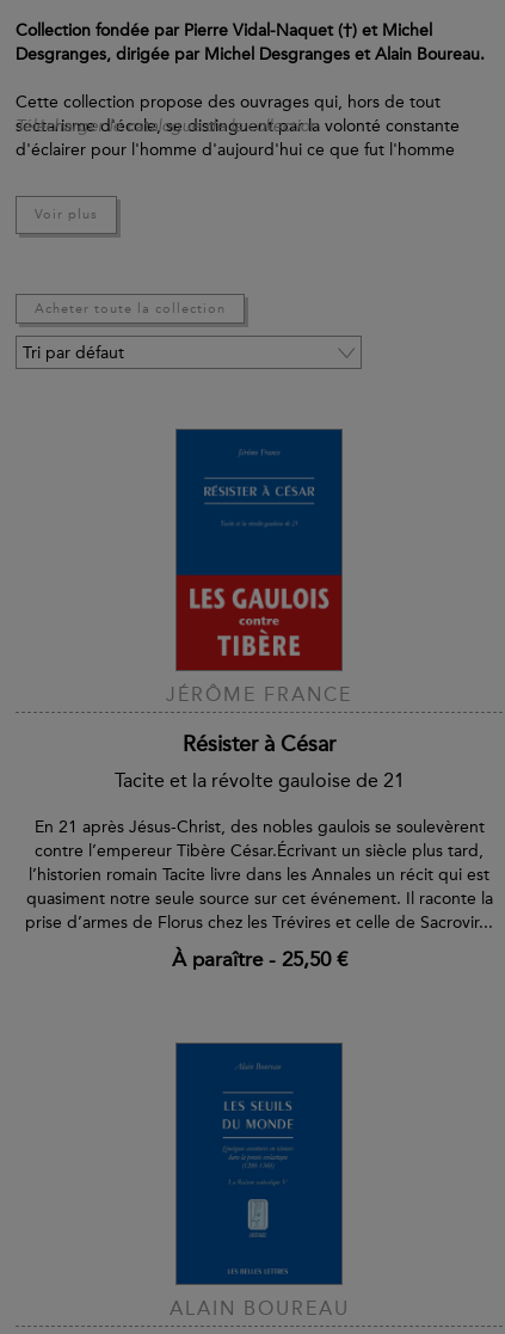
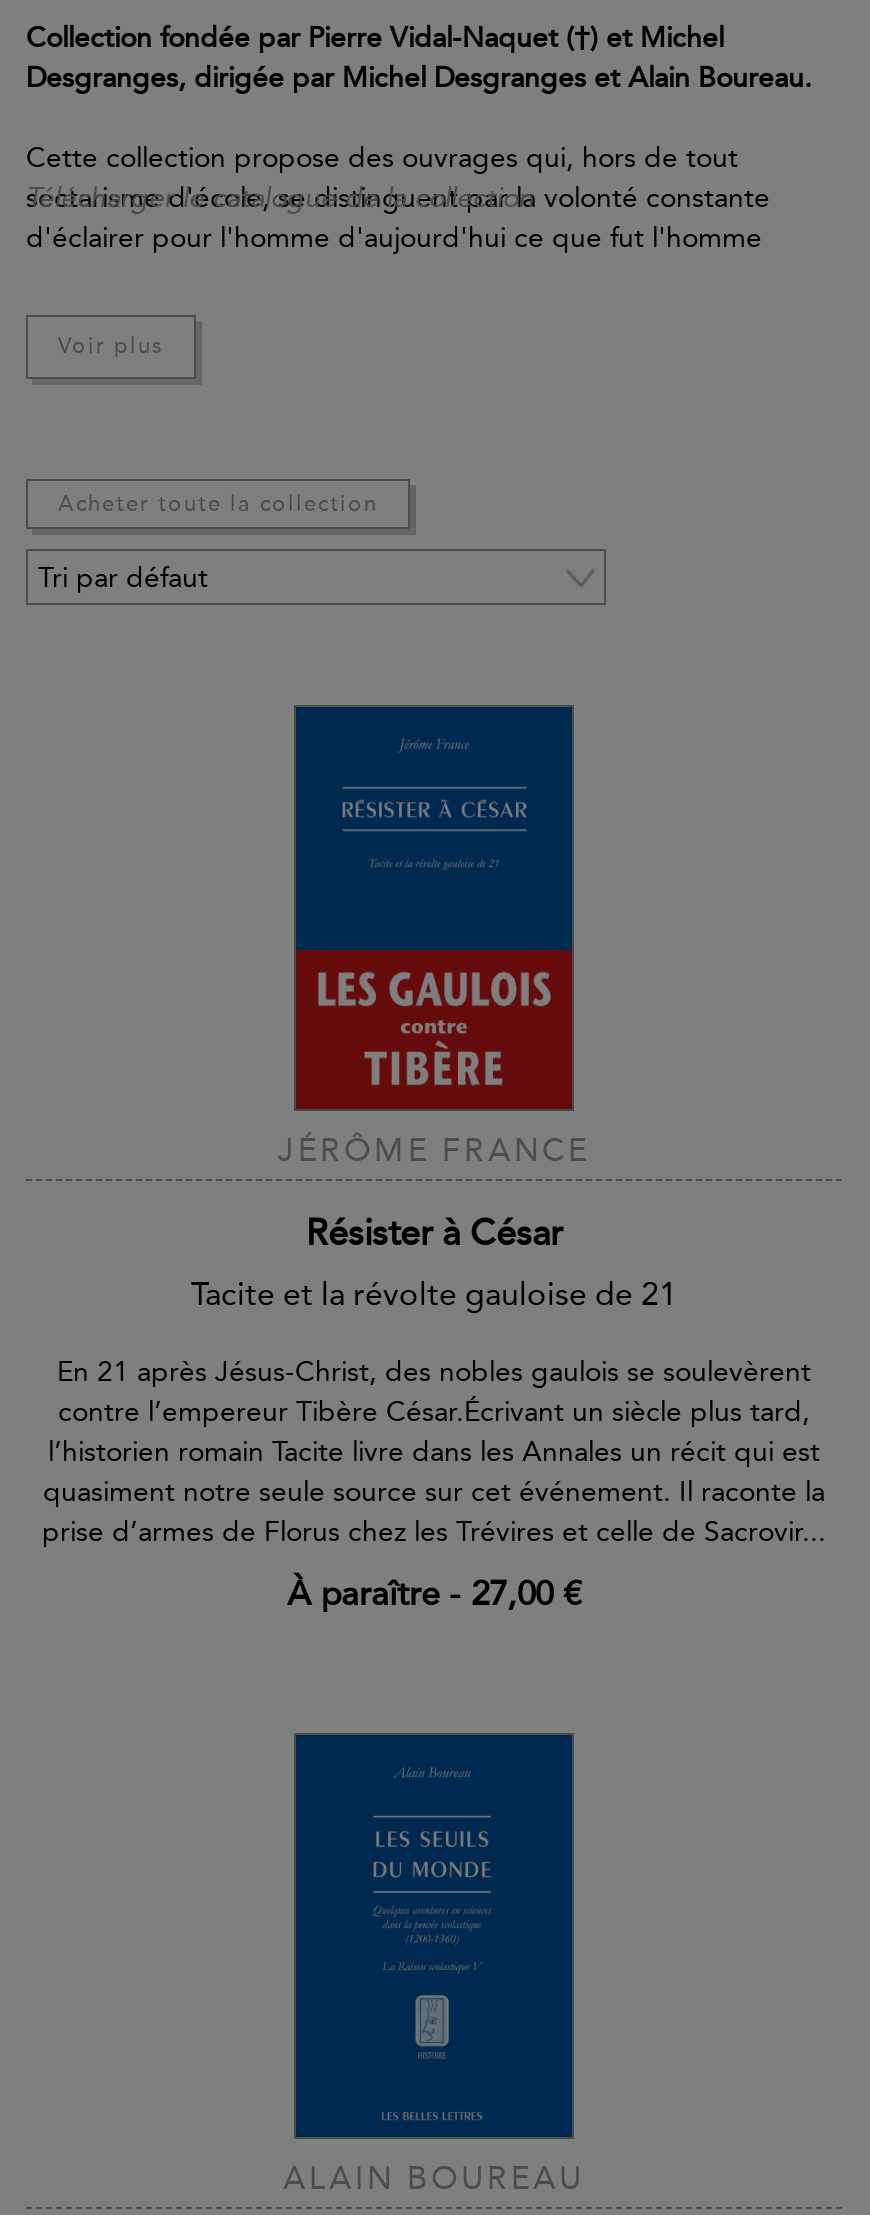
[171,947,347,971] À paraître - 25,50 € -> [287,1572,581,1612] À paraître - 27,00 €

